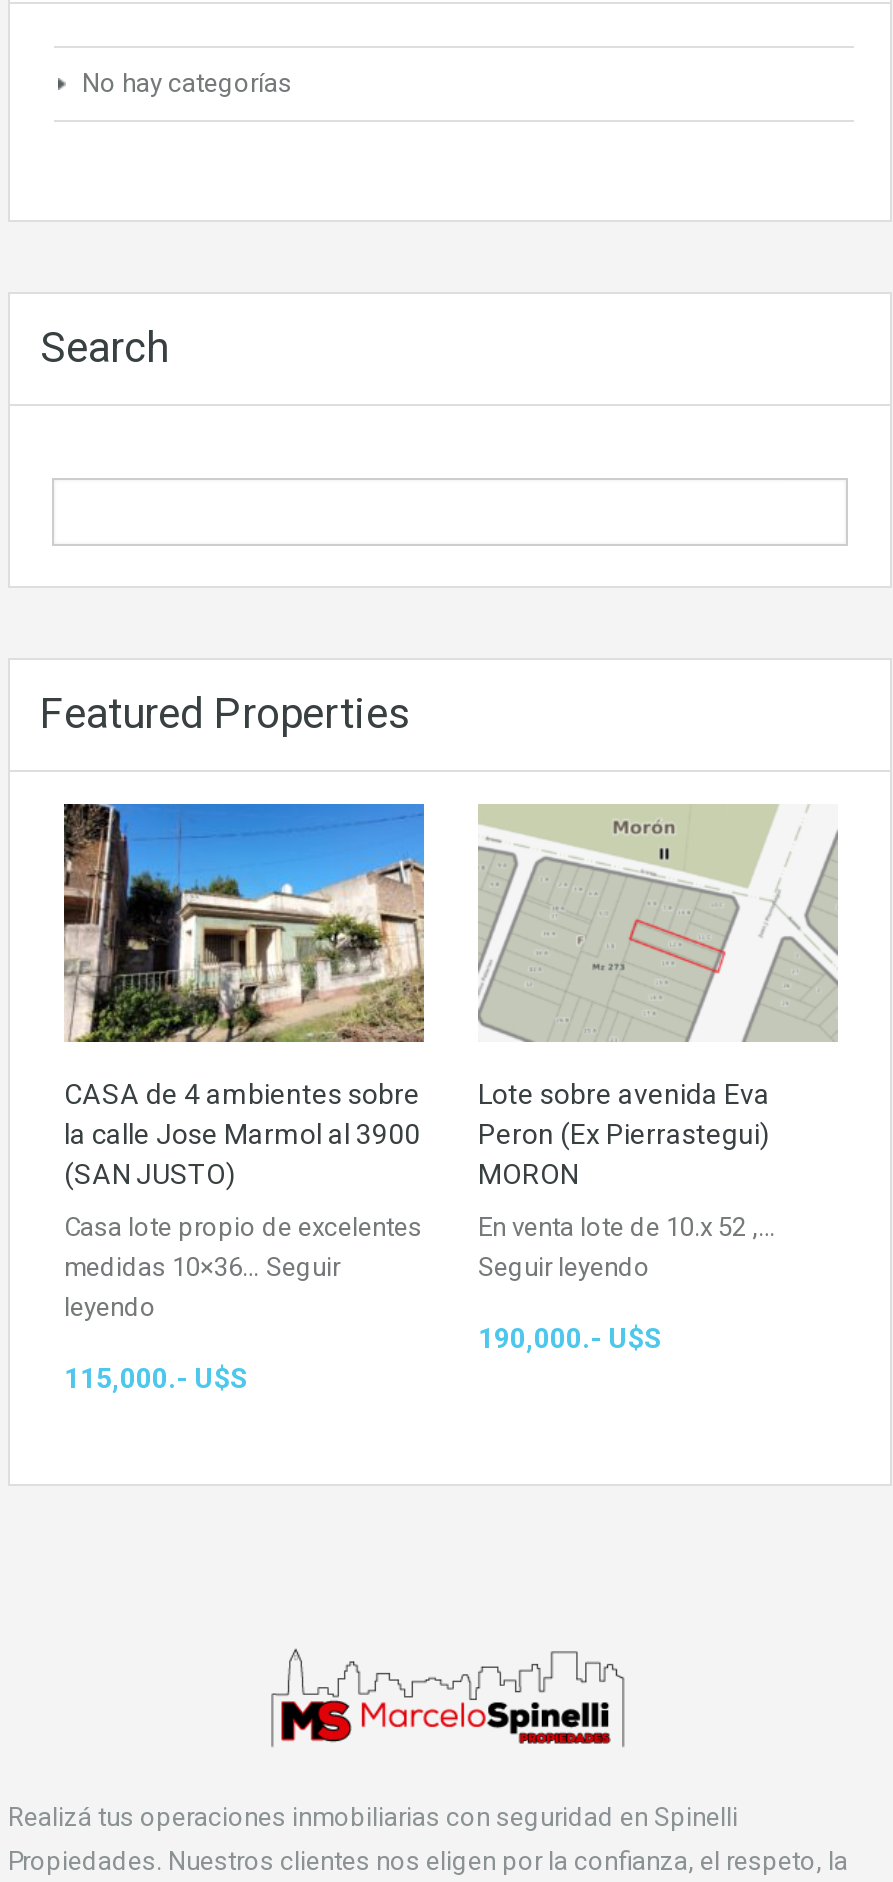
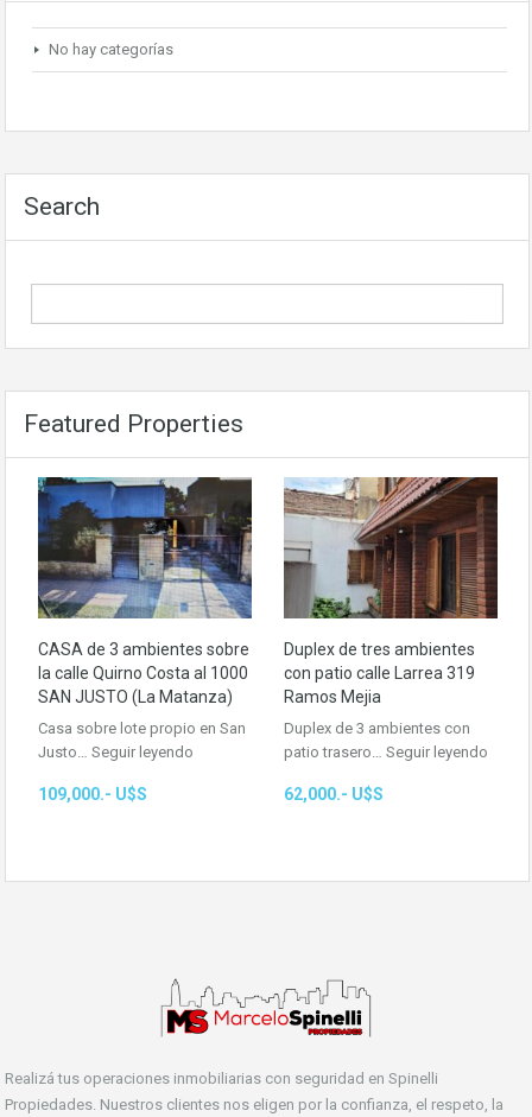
[62,802,426,1189] [image] | CASA de 4 ambientes sobre | la calle Jose Marmol al 3900 | (SAN JUSTO) -> [37,476,253,706] [image] | CASA de 3 ambientes sobre | la calle Quirno Costa al 1000 | SAN JUSTO (La Matanza)
[478,804,838,1189] [image] | Lote sobre avenida Eva | Peron (Ex Pierrastegui) | MORON -> [283,476,499,706] [image] | Duplex de tres ambientes | con patio calle Larrea 319 | Ramos Mejia
[64,1211,422,1321] Casa lote propio de excelentes | medidas 10×36… Seguir | leyendo -> [38,719,246,760] Casa sobre lote propio en San | Justo… Seguir leyendo
[478,1211,776,1281] En venta lote de 10.x 52 ,… | Seguir leyendo -> [284,719,488,760] Duplex de 3 ambientes con | patio trasero… Seguir leyendo
[478,1321,662,1353] 190,000.- U$S -> [284,784,384,803] 62,000.- U$S
[64,1361,248,1393] 115,000.- U$S -> [38,784,147,803] 109,000.- U$S

